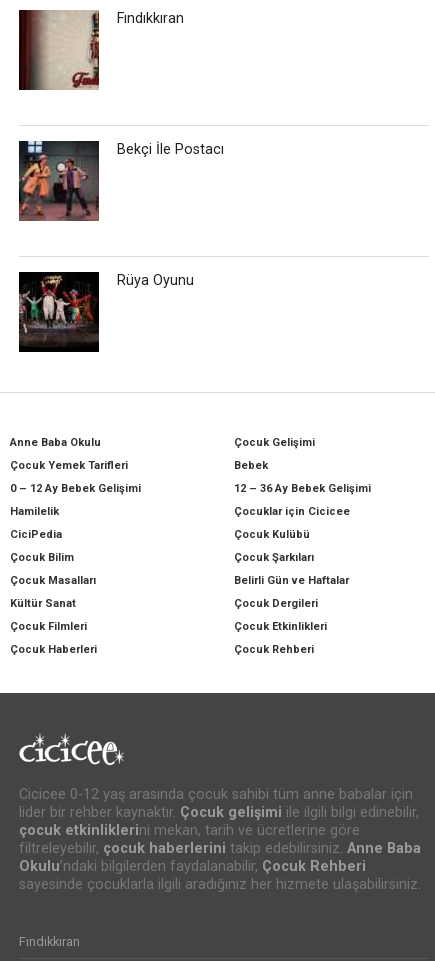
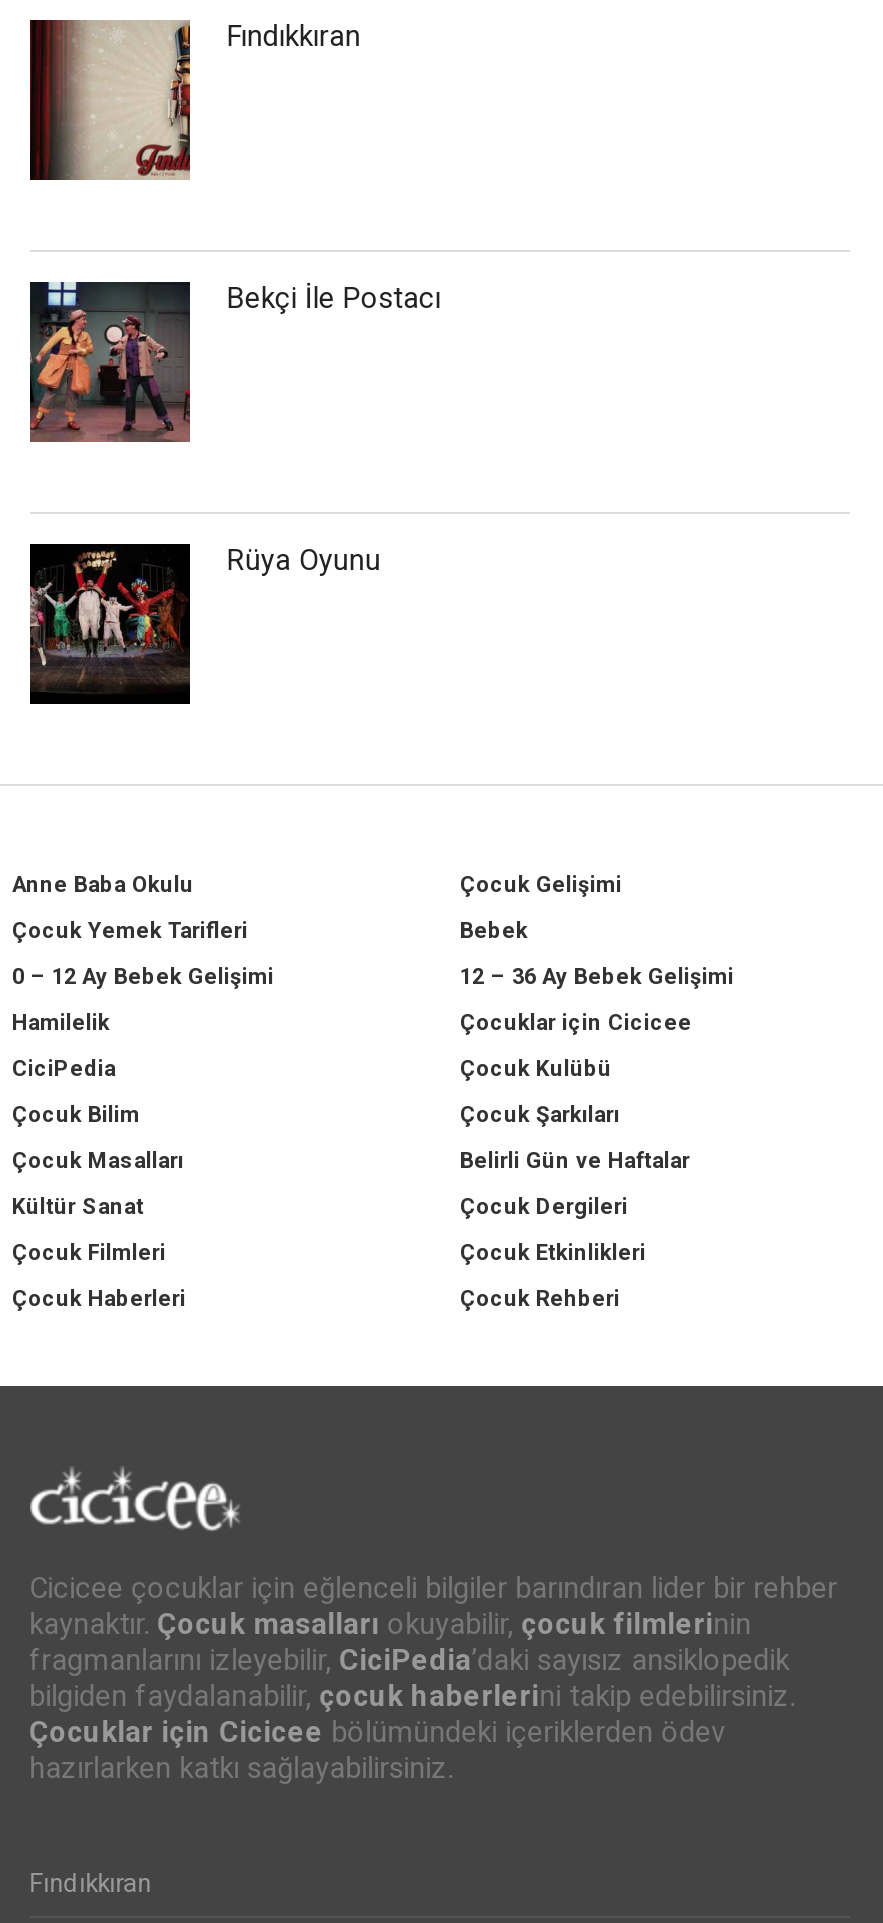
[19,786,421,893] Cicicee 0-12 yaş arasında çocuk sahibi tüm anne babalar için | lider bir rehber kaynaktır. Çocuk gelişimi ile ilgili bilgi edinebilir, | çocuk etkinliklerini mekan, tarih ve ücretlerine göre | filtreleyebilir, çocuk haberlerini takip edebilirsiniz. Anne Baba | Okulu’ndaki bilgilerden faydalanabilir, Çocuk Rehberi | sayesinde çocuklarla ilgili aradığınız her hizmete ulaşabilirsiniz. -> [29,1572,837,1786] Cicicee çocuklar için eğlenceli bilgiler barındıran lider bir rehber | kaynaktır. Çocuk masalları okuyabilir, çocuk filmlerinin | fragmanlarını izleyebilir, CiciPedia’daki sayısız ansiklopedik | bilgiden faydalanabilir, çocuk haberlerini takip edebilirsiniz. | Çocuklar için Cicicee bölümündeki içeriklerden ödev | hazırlarken katkı sağlayabilirsiniz.

